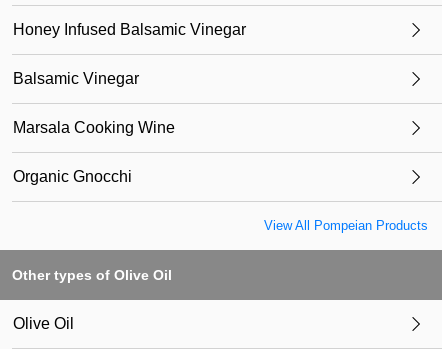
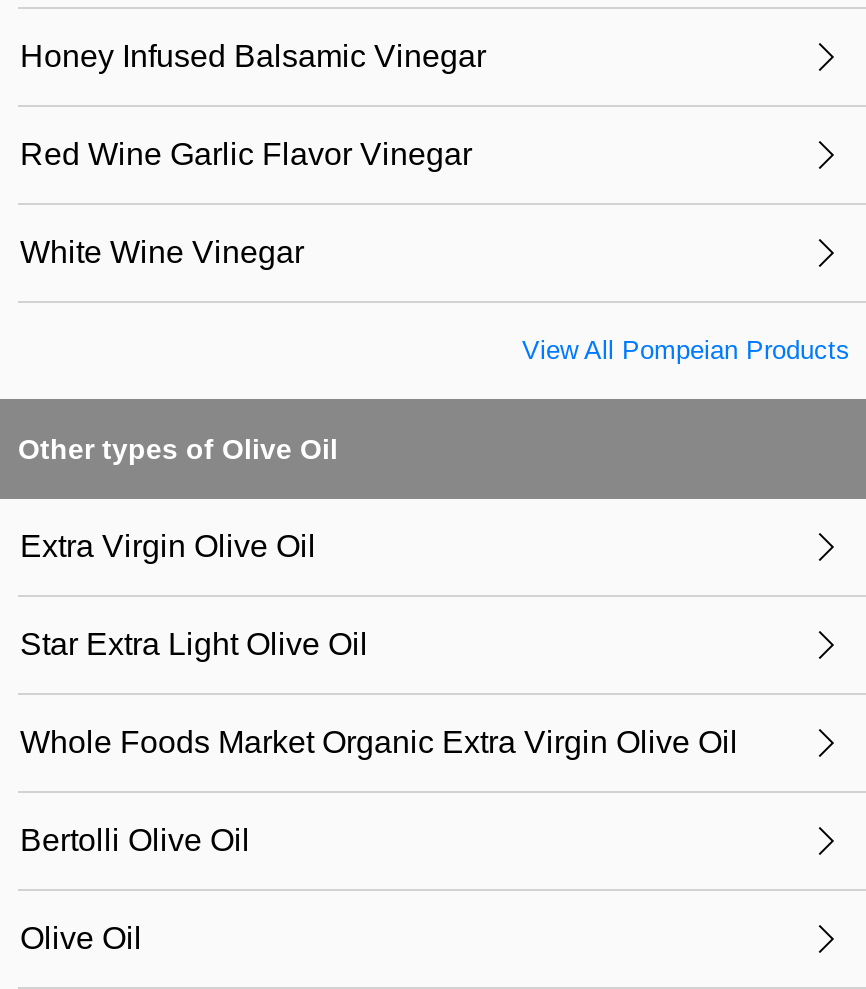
[13,70,175,185] Balsamic Vinegar | Marsala Cooking Wine | Organic Gnocchi -> [20,137,472,269] Red Wine Garlic Flavor Vinegar | White Wine Vinegar
moved [12,218,428,283] -> [18,335,850,465]: View All Pompeian Products | Other types of Olive Oil
none -> [20,529,738,857] Extra Virgin Olive Oil | Star Extra Light Olive Oil | Whole Foods Market Organic Extra Virgin Olive Oil | Bertolli Olive Oil

